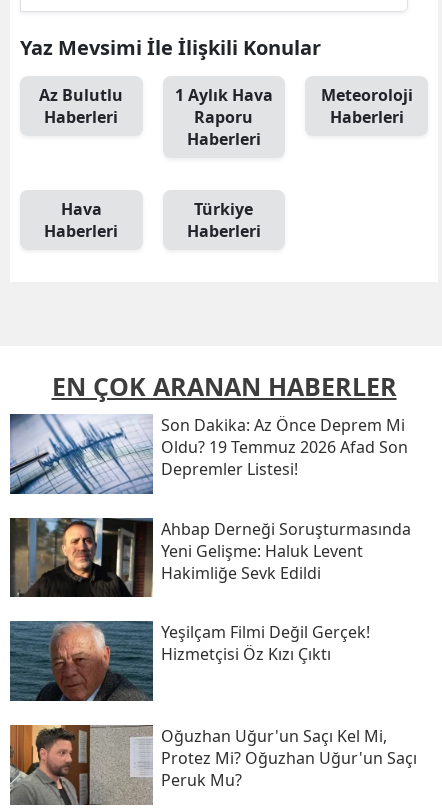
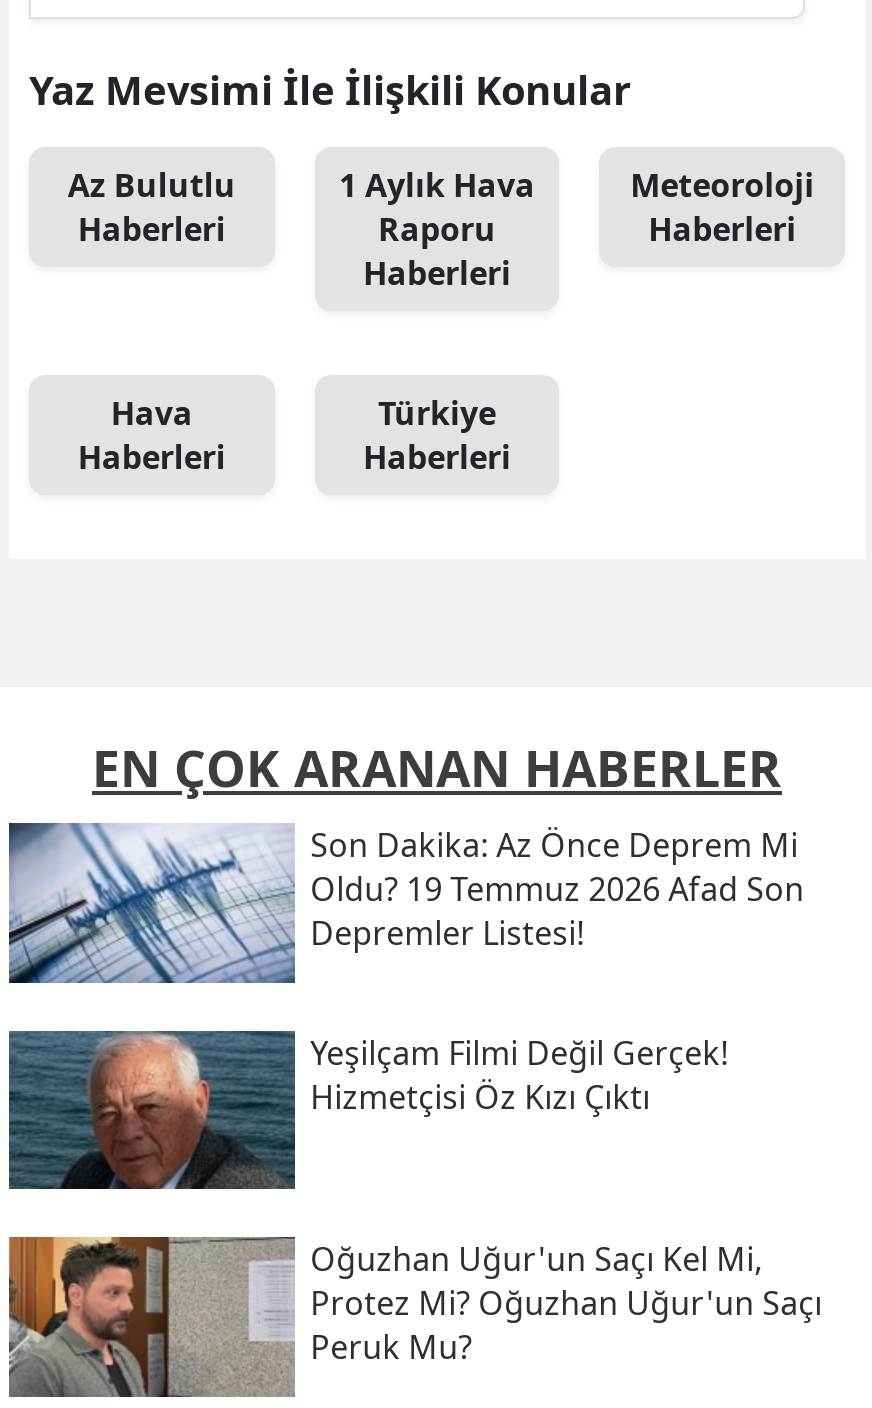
[10,517,411,598] [image] | Ahbap Derneği Soruşturmasında | Yeni Gelişme: Haluk Levent | Hakimliğe Sevk Edildi -> none

